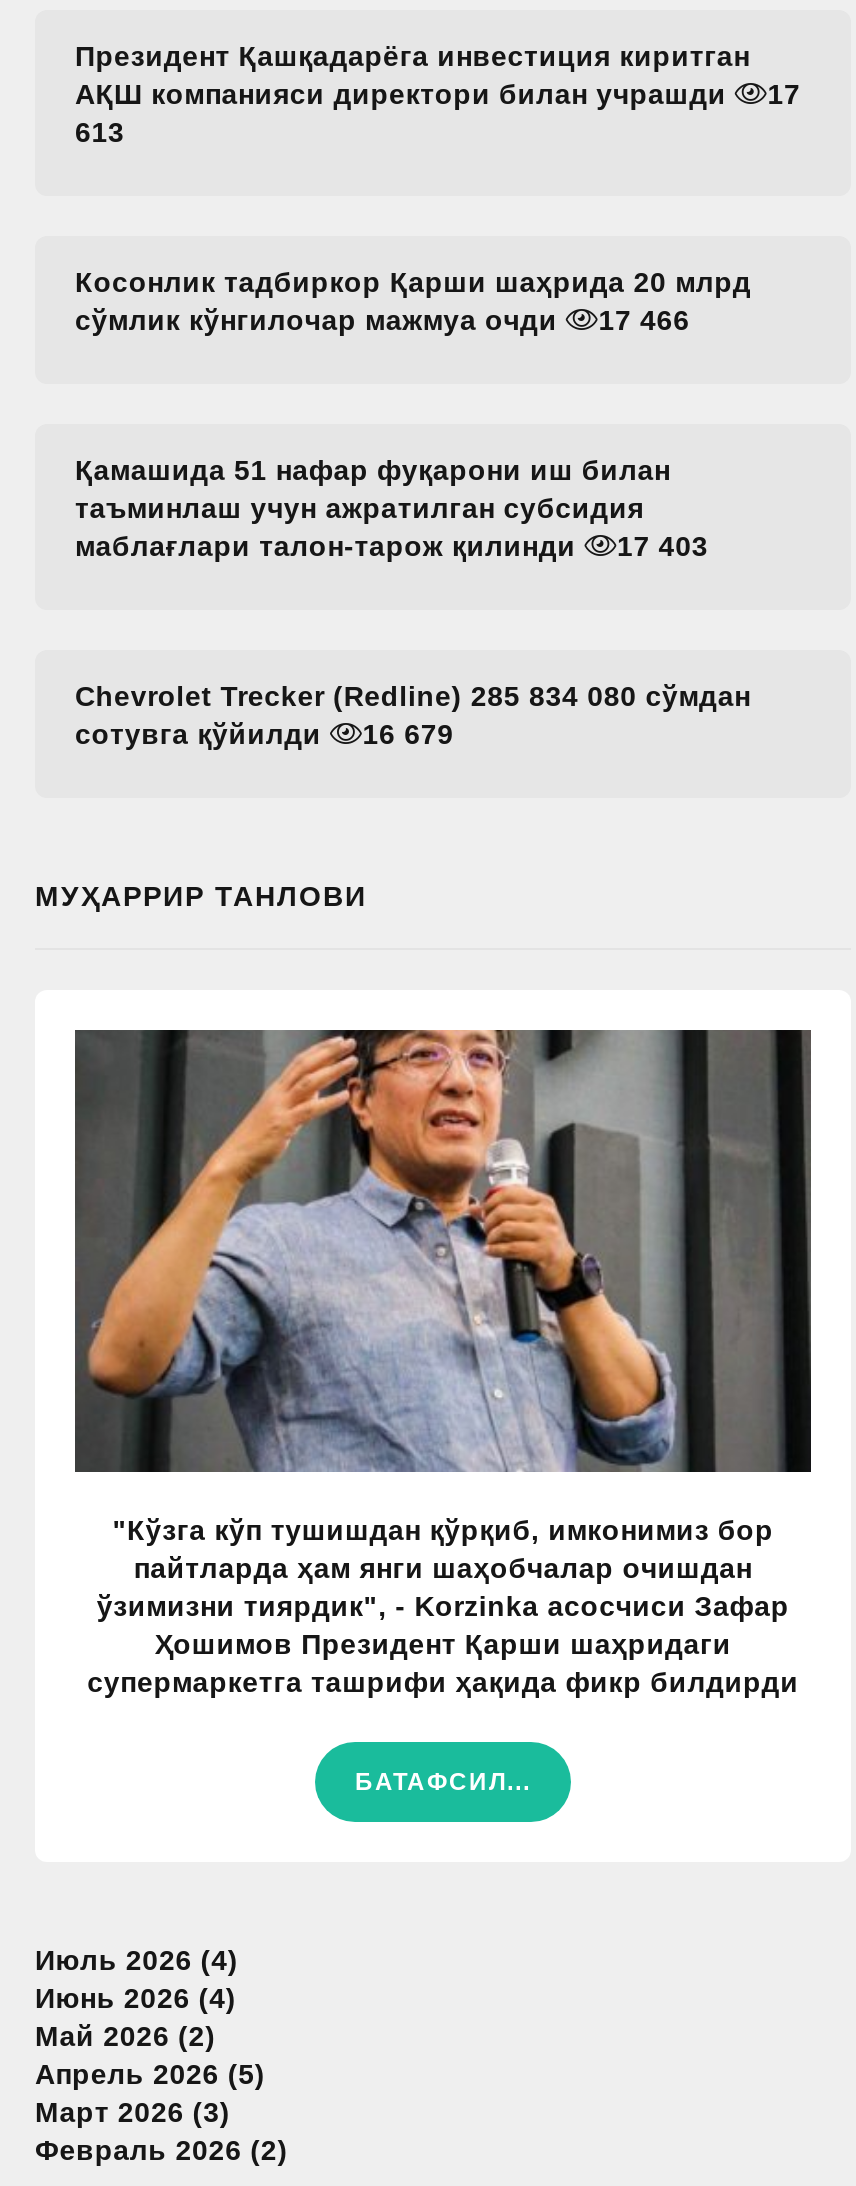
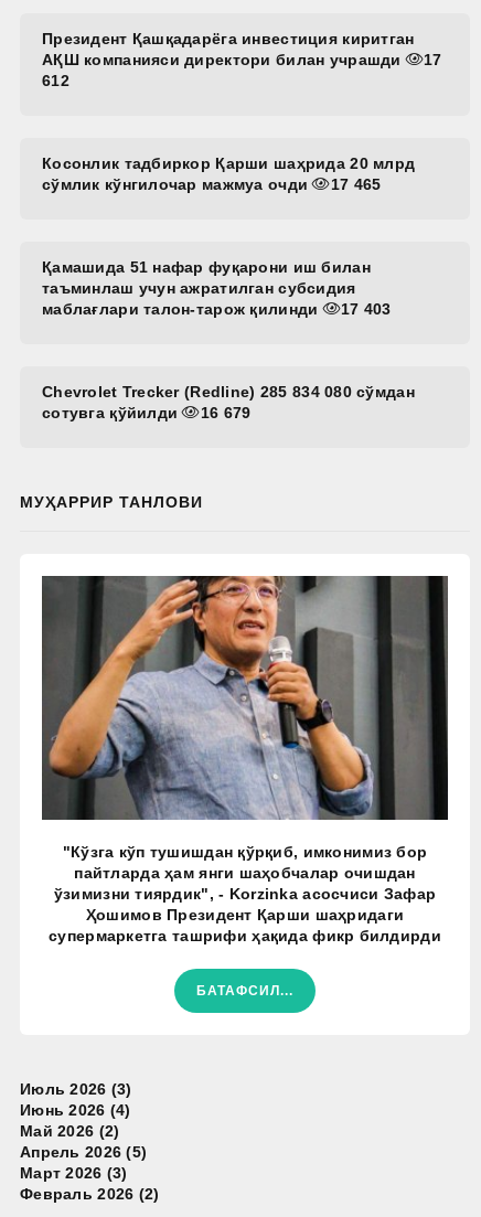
[75,116,125,148] 613 -> [42,72,69,89] 612
[75,304,690,336] сўмлик кўнгилочар мажмуа очди 17 466 -> [42,176,381,193] сўмлик кўнгилочар мажмуа очди 17 465
[35,1944,238,1976] Июль 2026 (4) -> [20,1080,132,1098] Июль 2026 (3)

